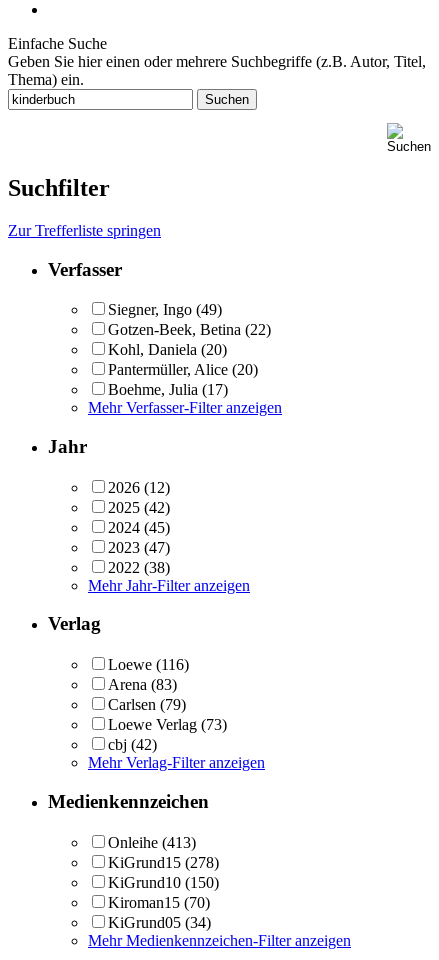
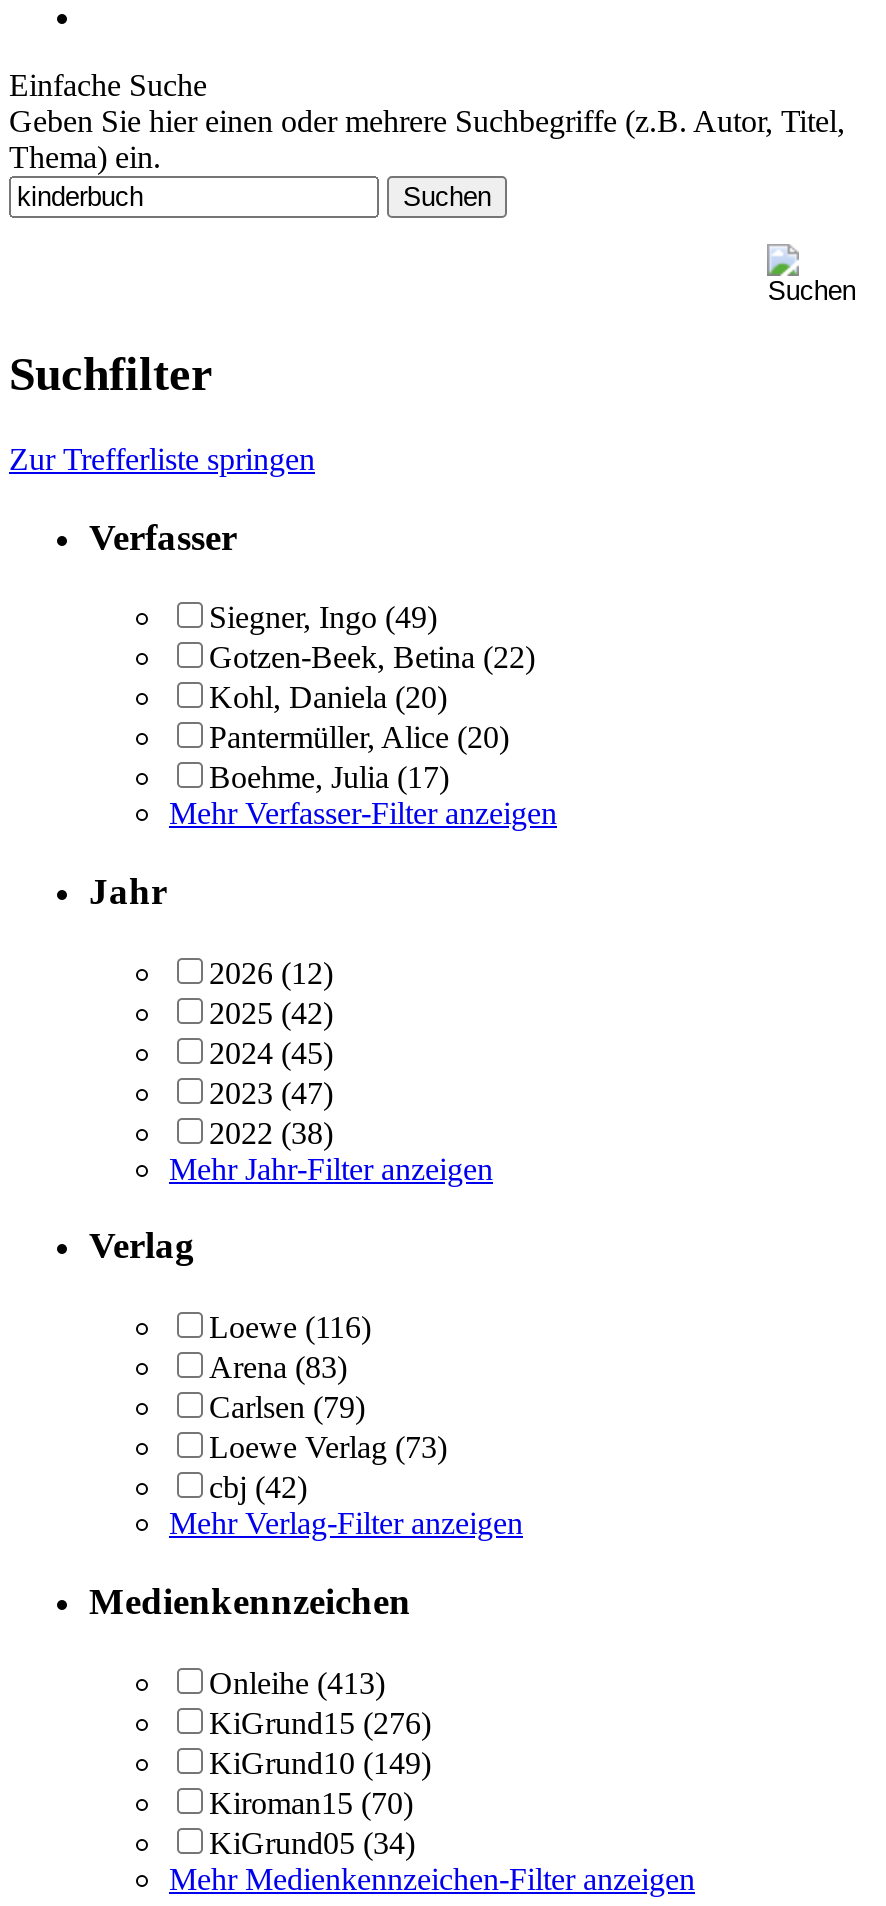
[108,854,219,871] KiGrund15 (278) -> [209,1705,431,1739] KiGrund15 (276)
[108,874,219,891] KiGrund10 (150) -> [209,1745,431,1779] KiGrund10 (149)

